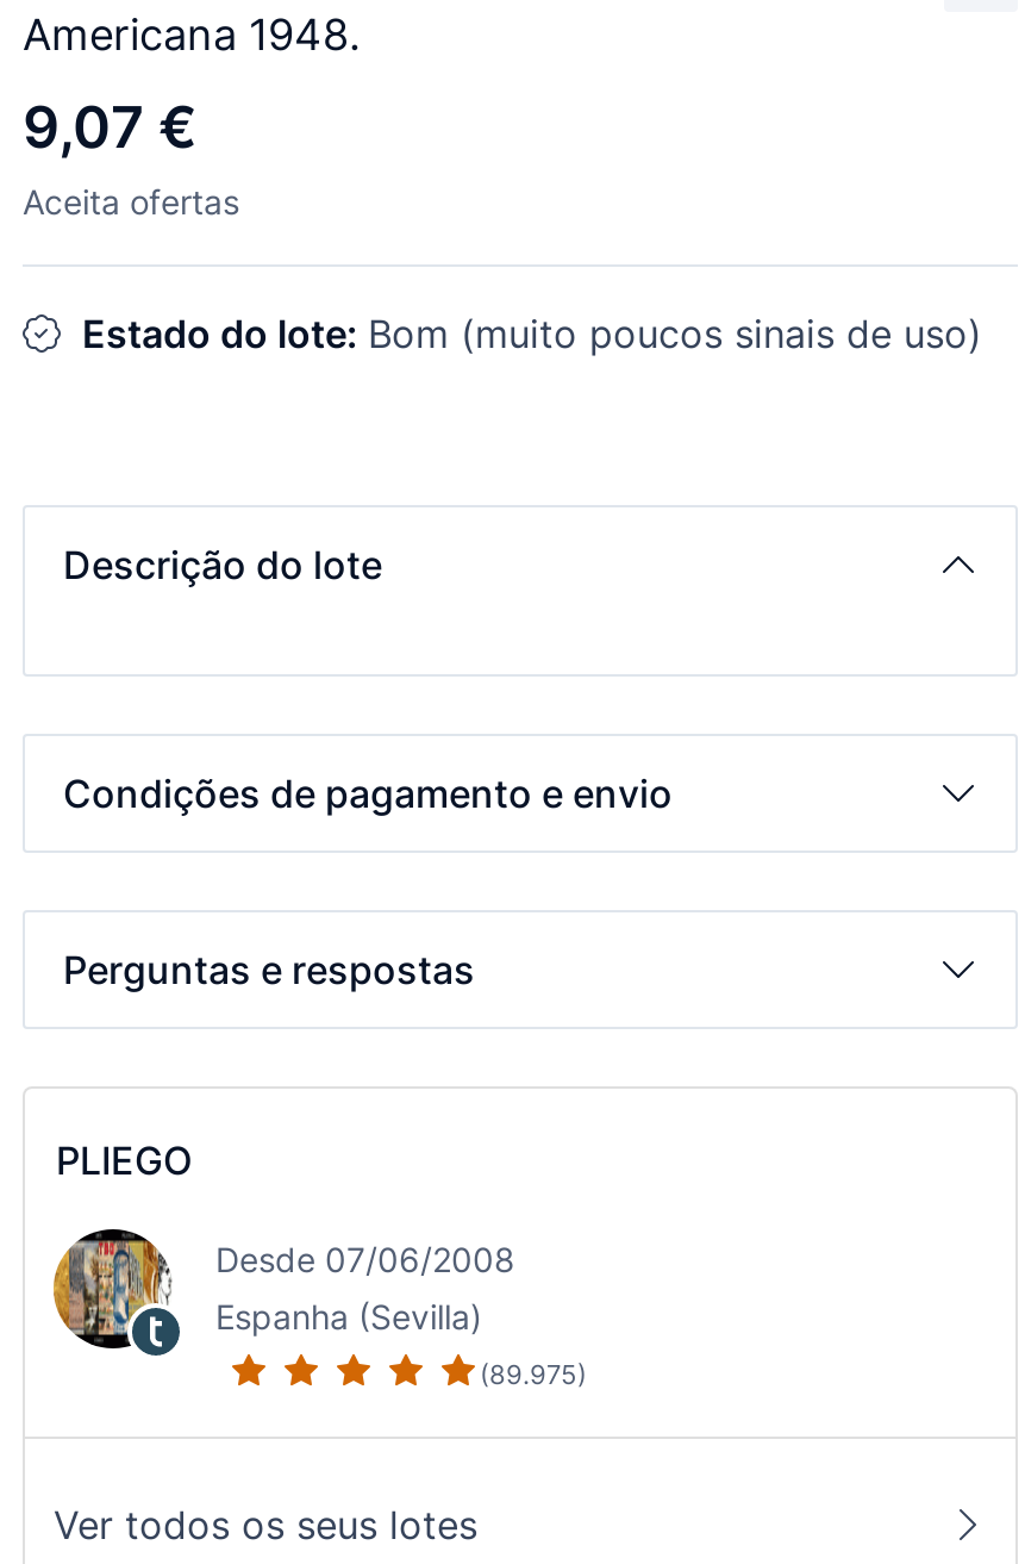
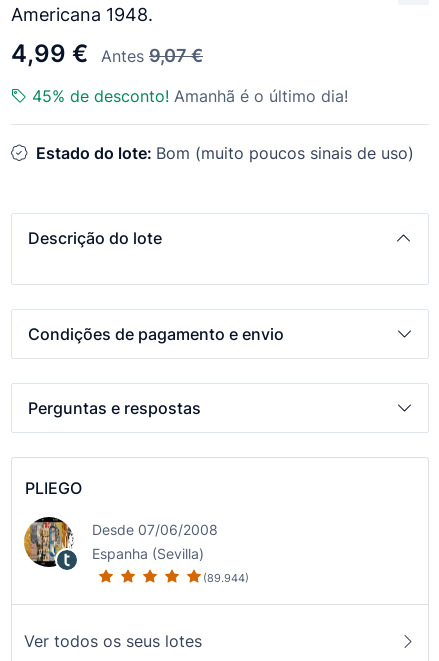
[23,93,239,222] 9,07 € | Aceita ofertas -> [11,39,348,106] 4,99 € | Antes 9,07 € | 45% de desconto! Amanhã é o último dia!
[480,1357,587,1390] (89.975) -> [203,571,249,585] (89.944)

